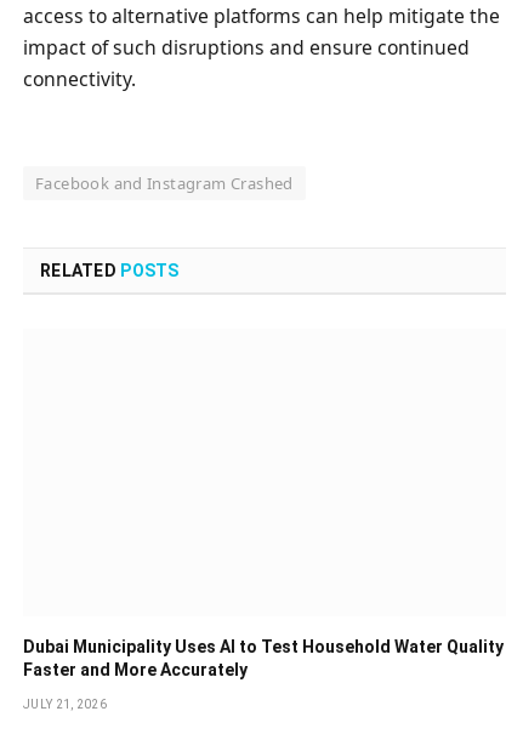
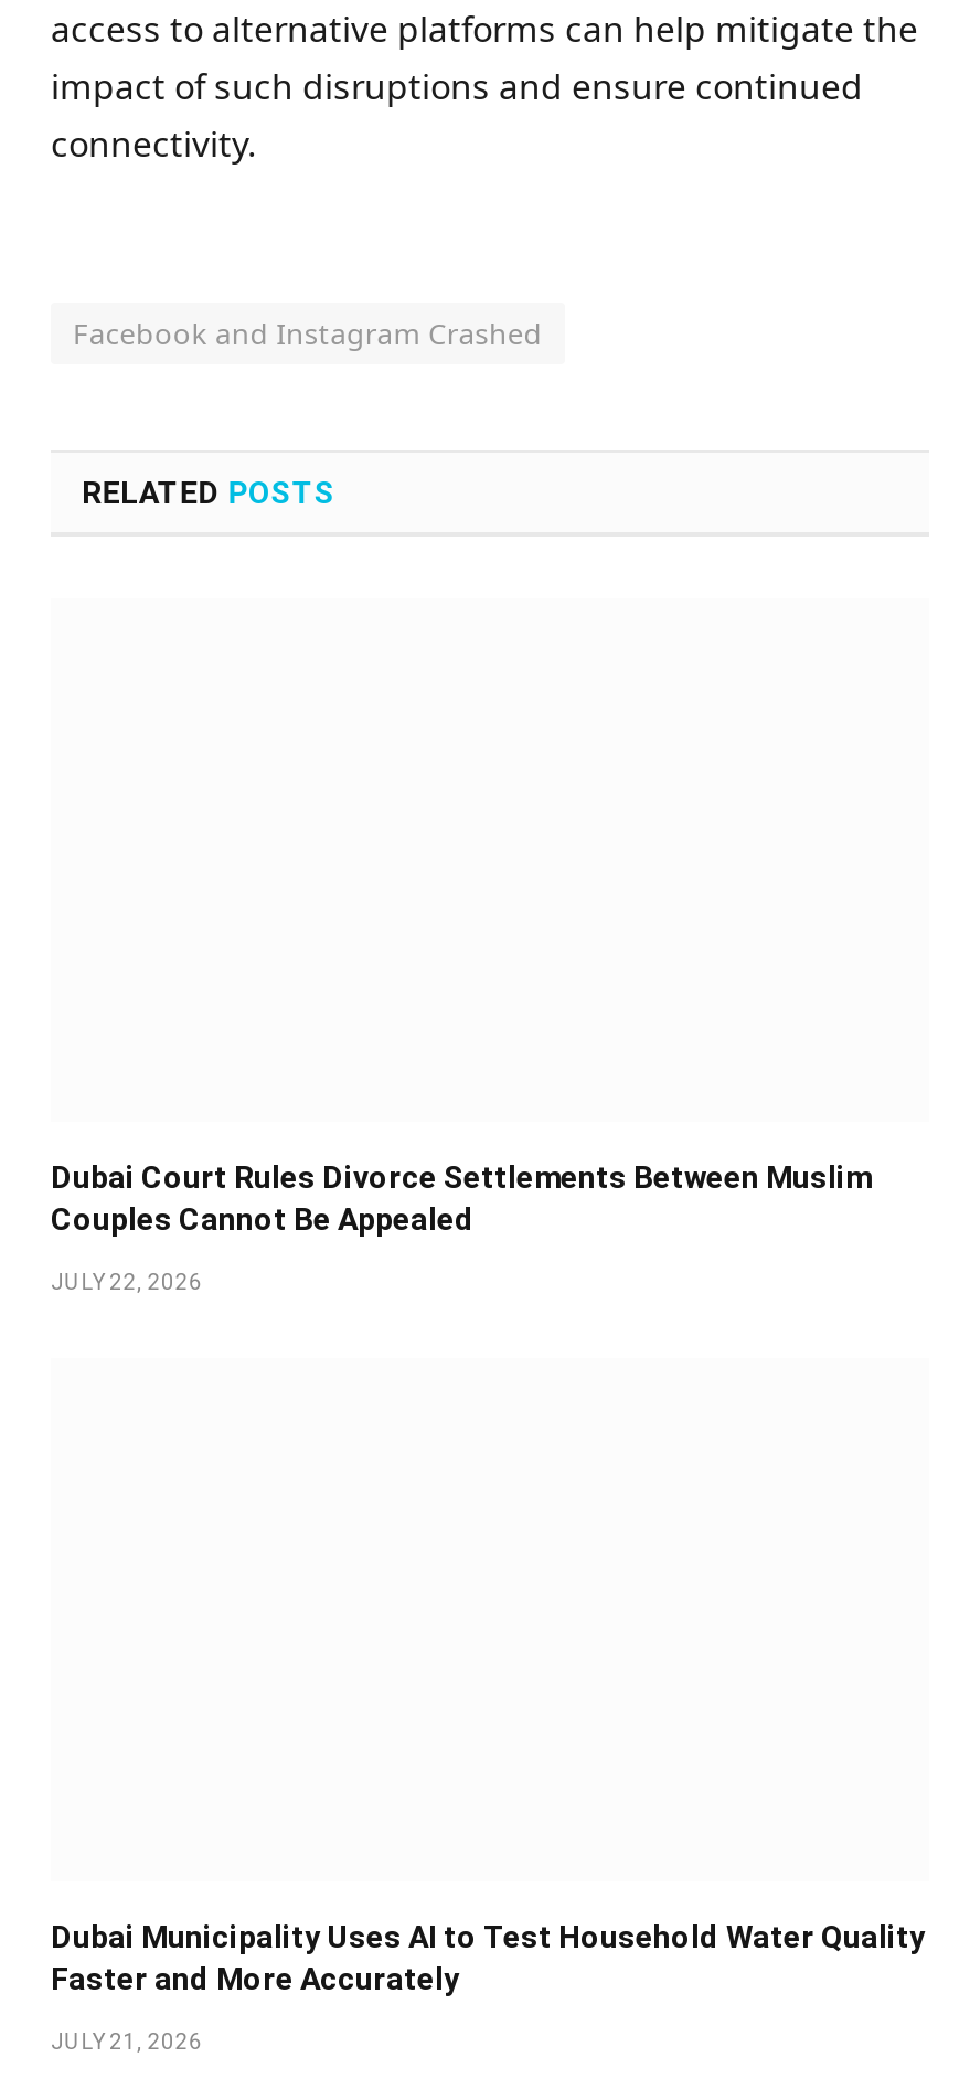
none -> [51,1160,872,1295] Dubai Court Rules Divorce Settlements Between Muslim | Couples Cannot Be Appealed | JULY 22, 2026

